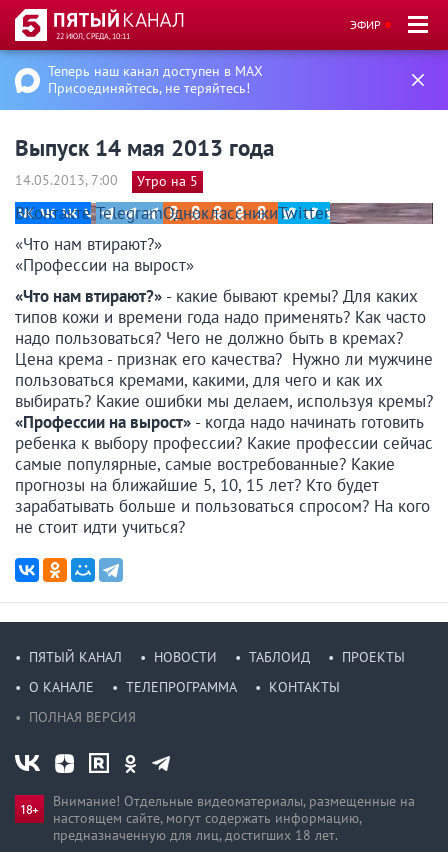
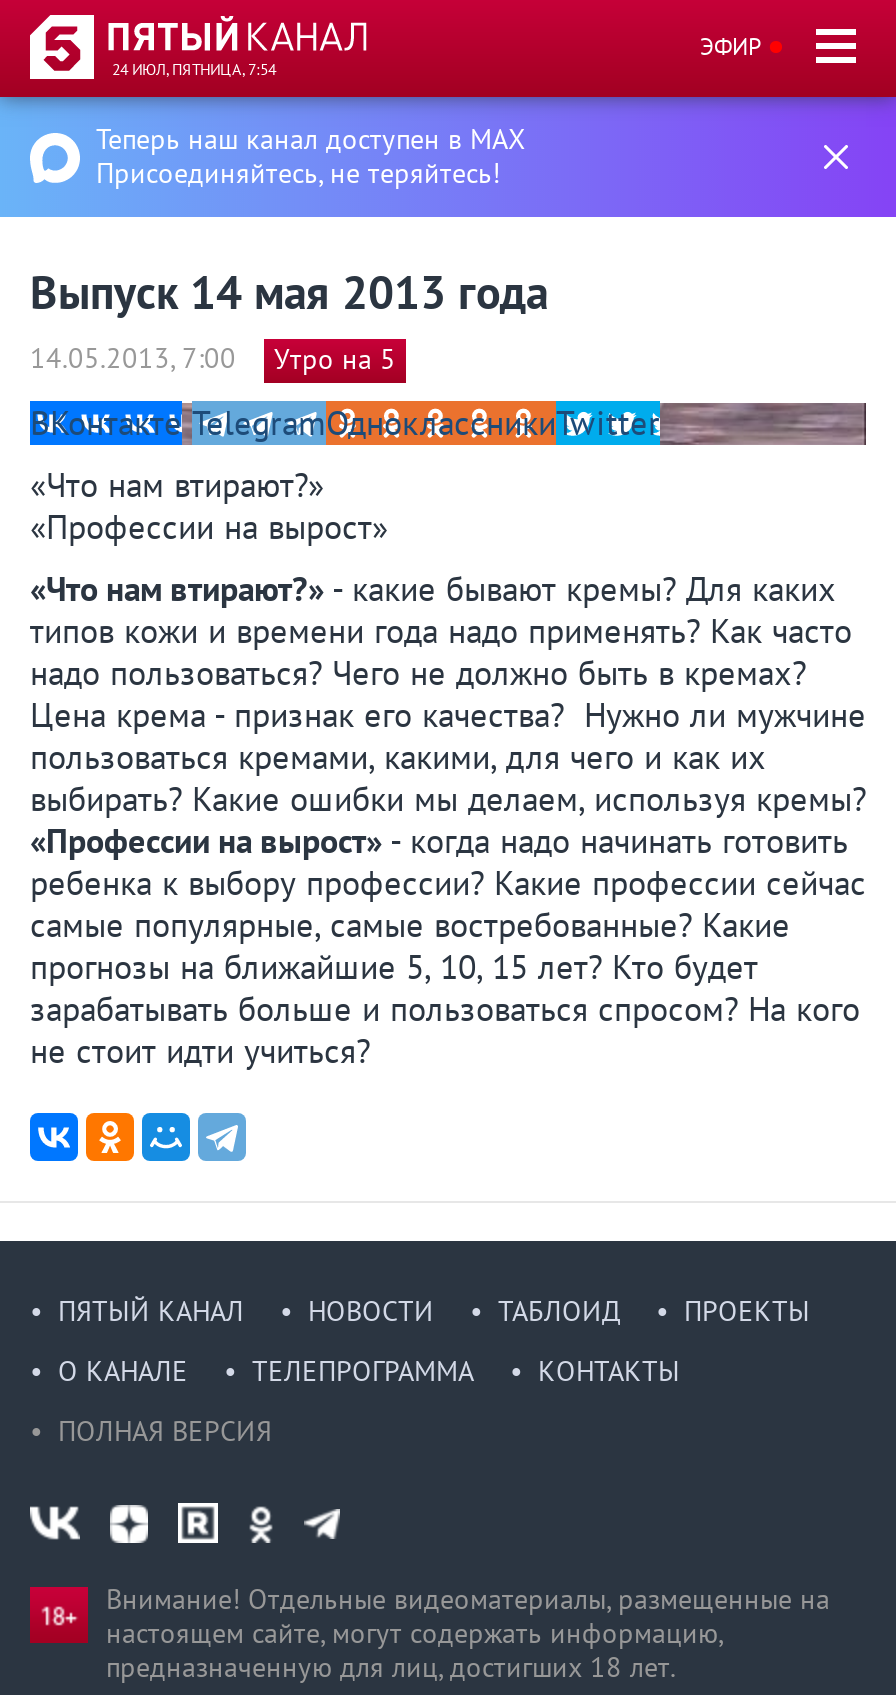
[56,31,130,41] 22 ИЮЛ, СРЕДА, 10:11 -> [112,59,276,79] 24 ИЮЛ, ПЯТНИЦА, 7:54

